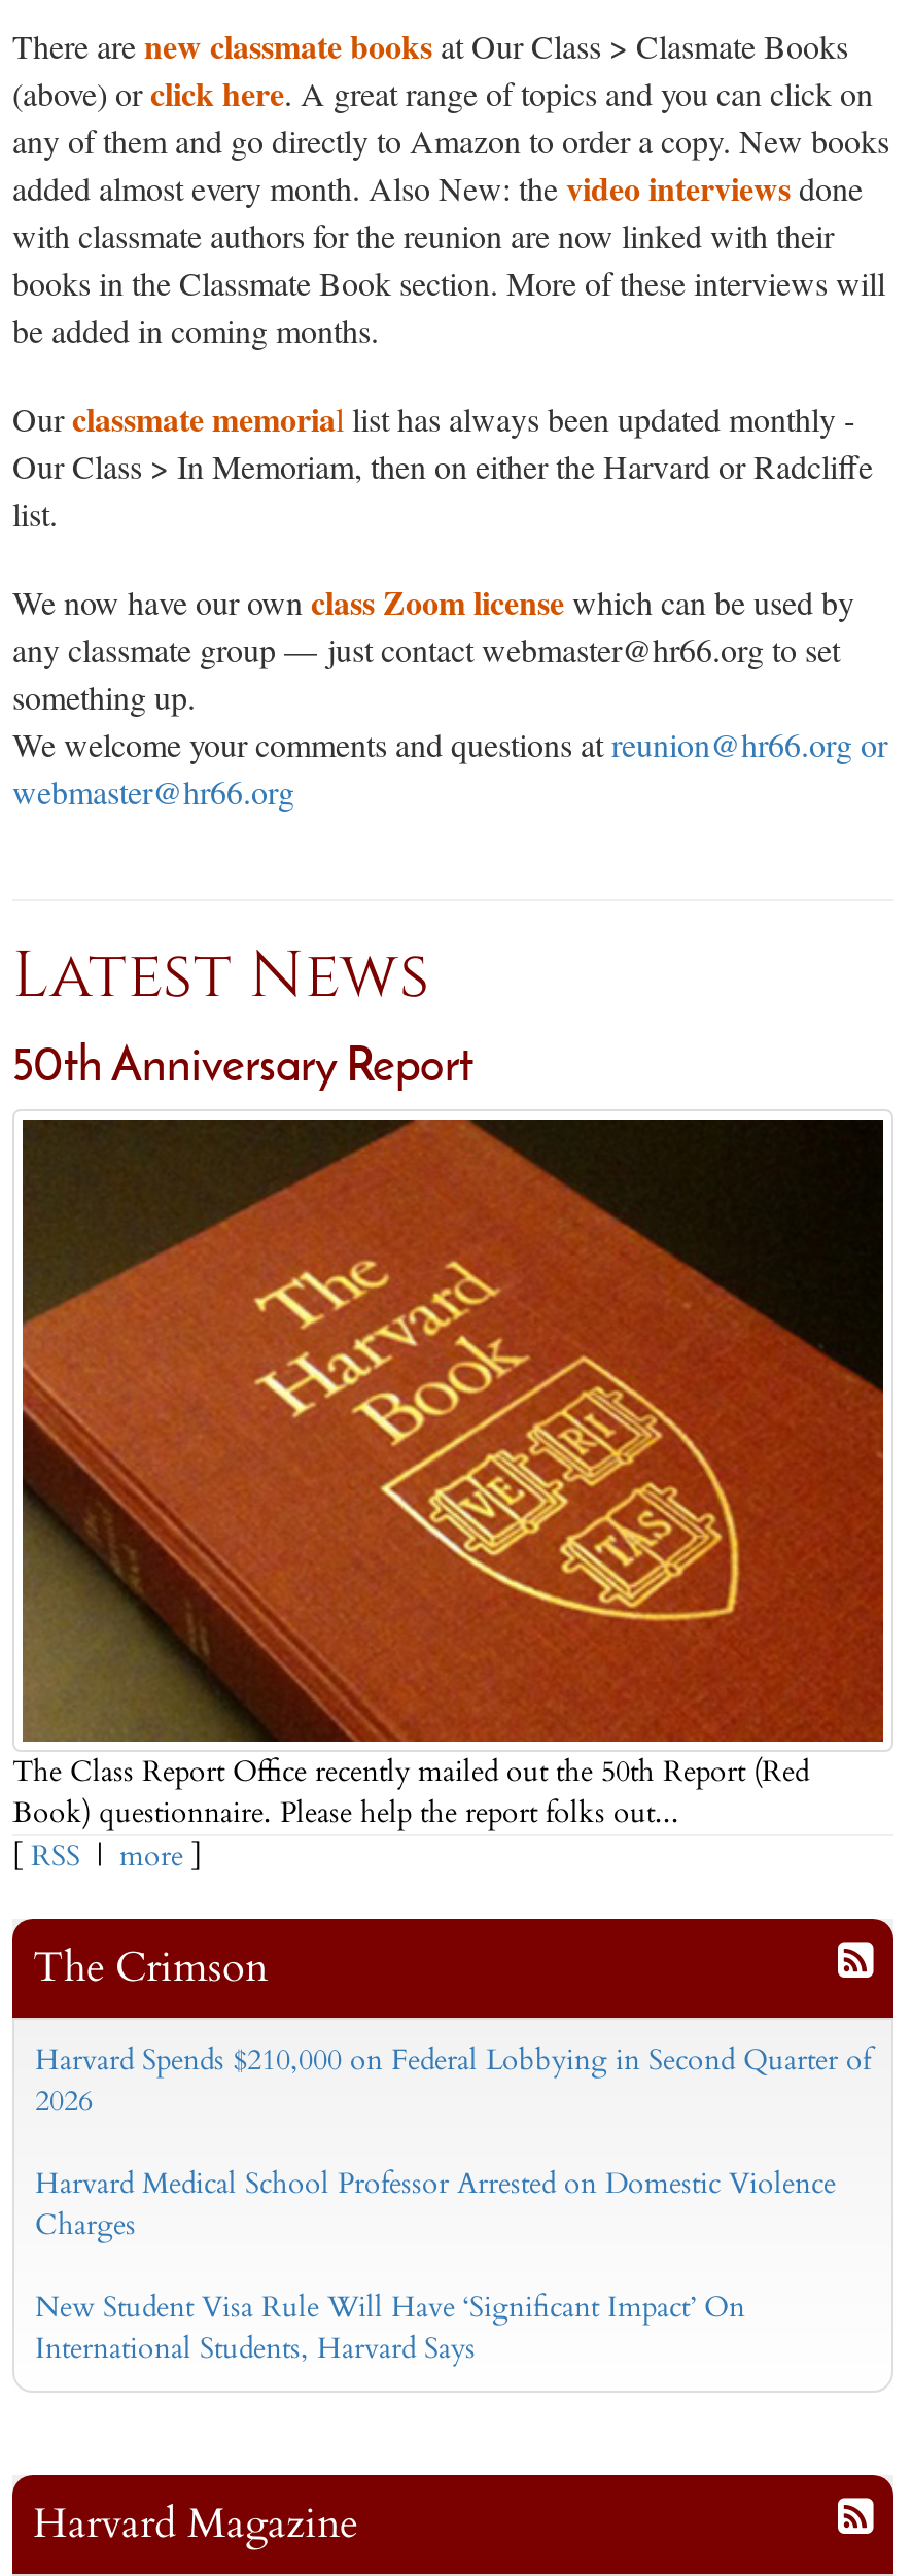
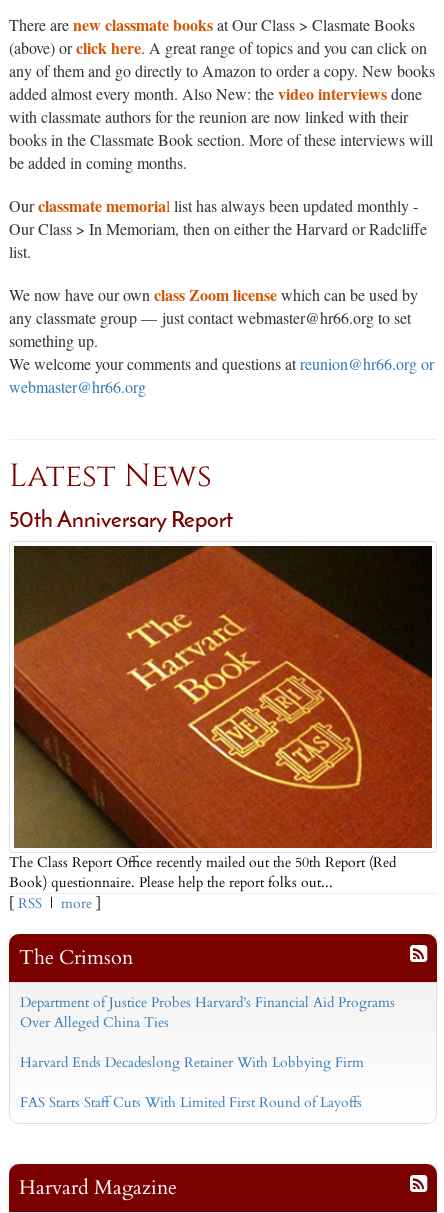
[35,2040,871,2121] Harvard Spends $210,000 on Federal Lobbying in Second Quarter of | 2026 -> [20,993,395,1032] Department of Justice Probes Harvard’s Financial Aid Programs | Over Alleged China Ties
[35,2164,836,2244] Harvard Medical School Professor Arrested on Domestic Violence | Charges -> [20,1053,364,1072] Harvard Ends Decadeslong Retainer With Lobbying Firm
[35,2288,745,2368] New Student Visa Rule Will Have ‘Significant Impact’ On | International Students, Harvard Says -> [20,1093,362,1112] FAS Starts Staff Cuts With Limited First Round of Layoffs

